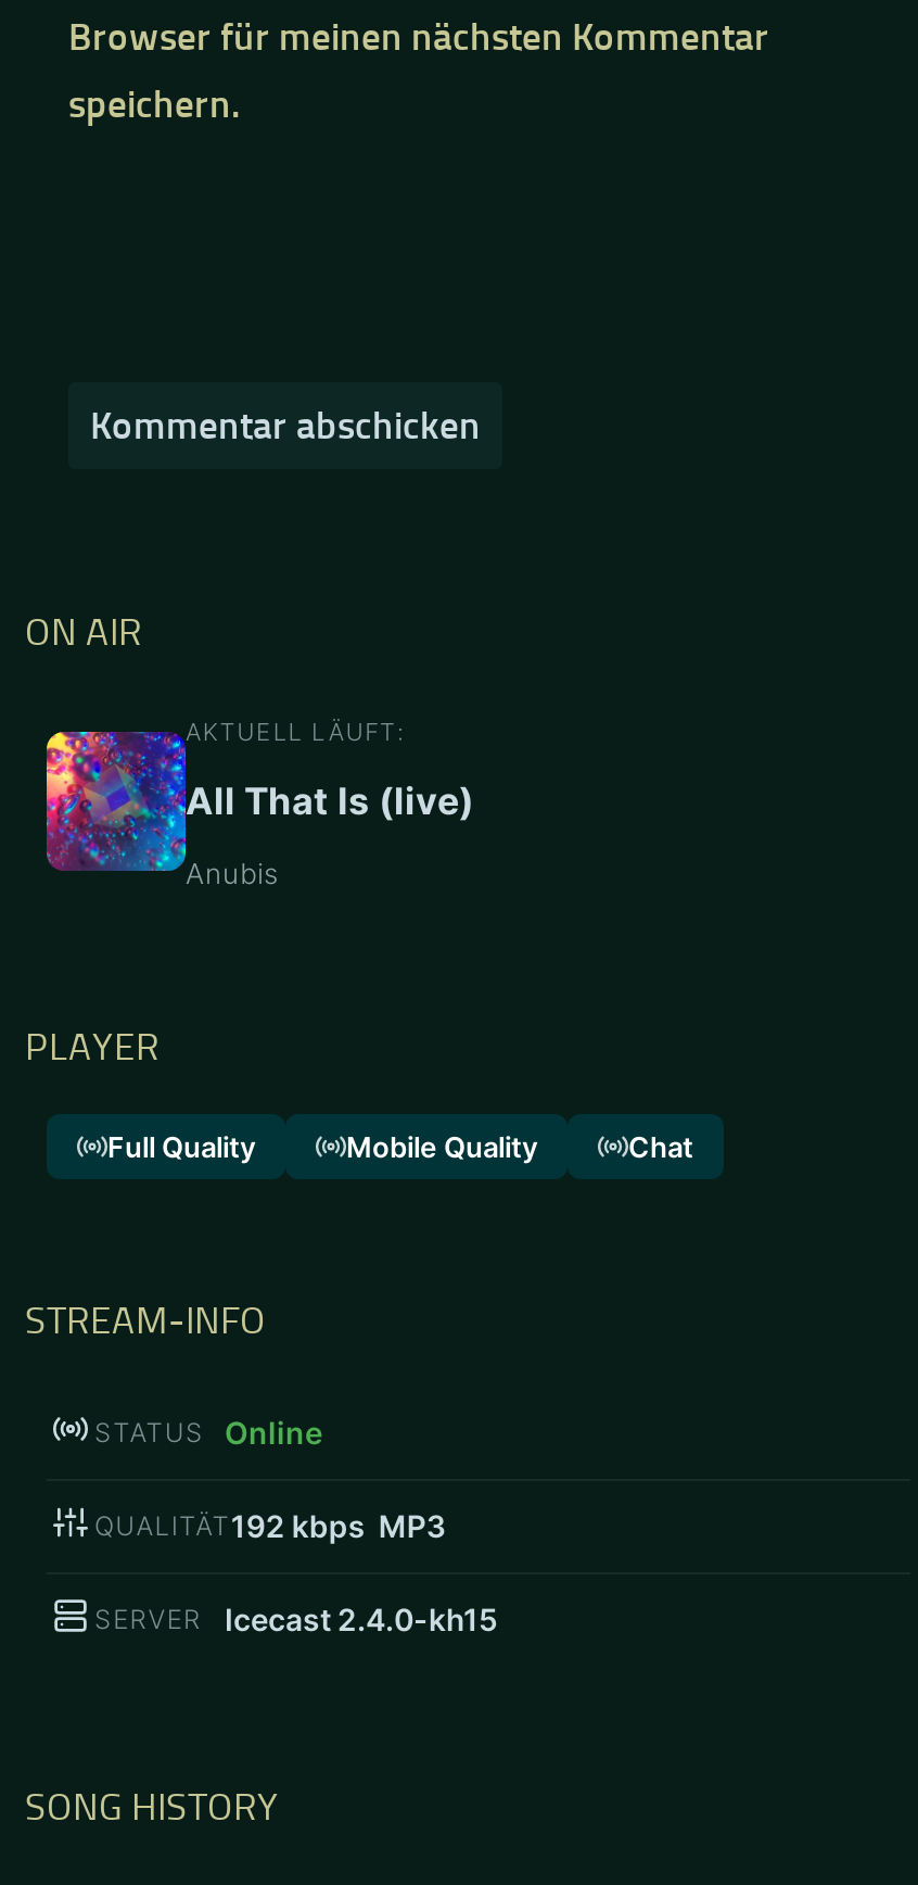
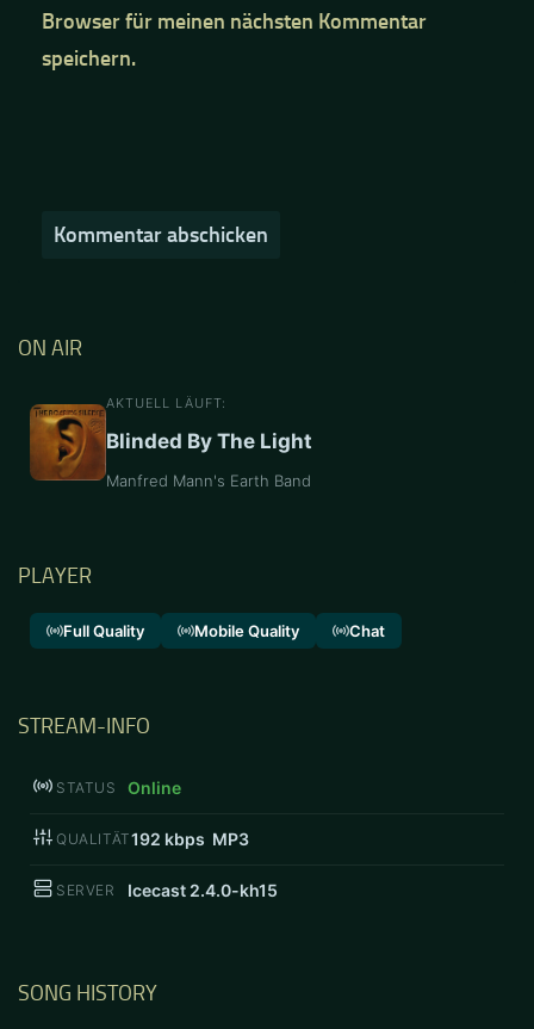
[44,729,474,874] [image] | All That Is (live) -> [29,403,312,482] [image] | Blinded By The Light
[186,855,279,890] Anubis -> [106,471,311,490] Manfred Mann's Earth Band

